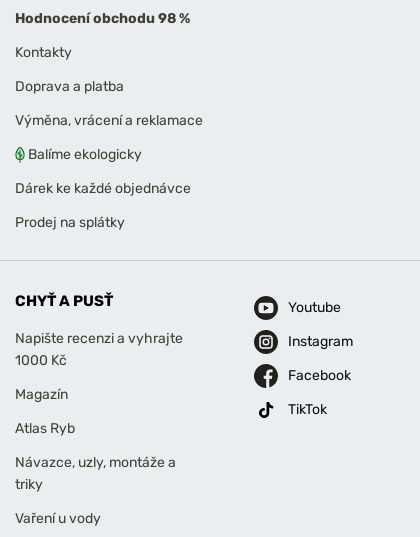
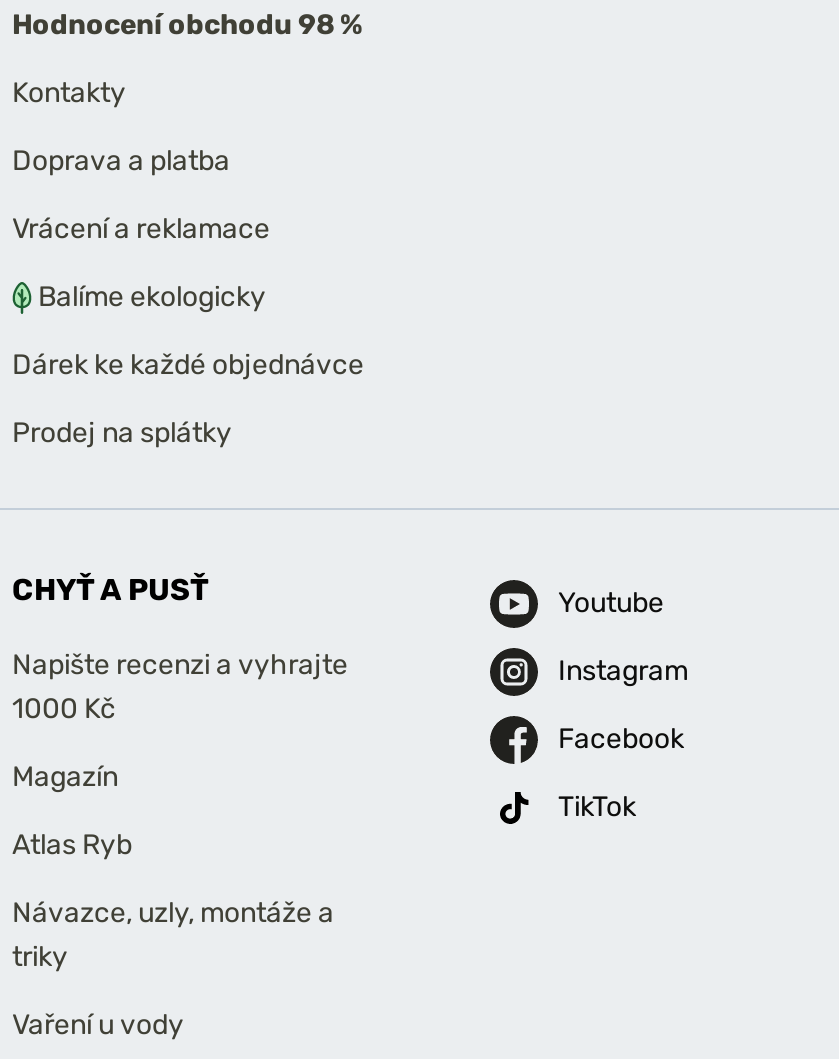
[15,112,203,129] Výměna, vrácení a reklamace -> [12,213,270,247] Vrácení a reklamace

